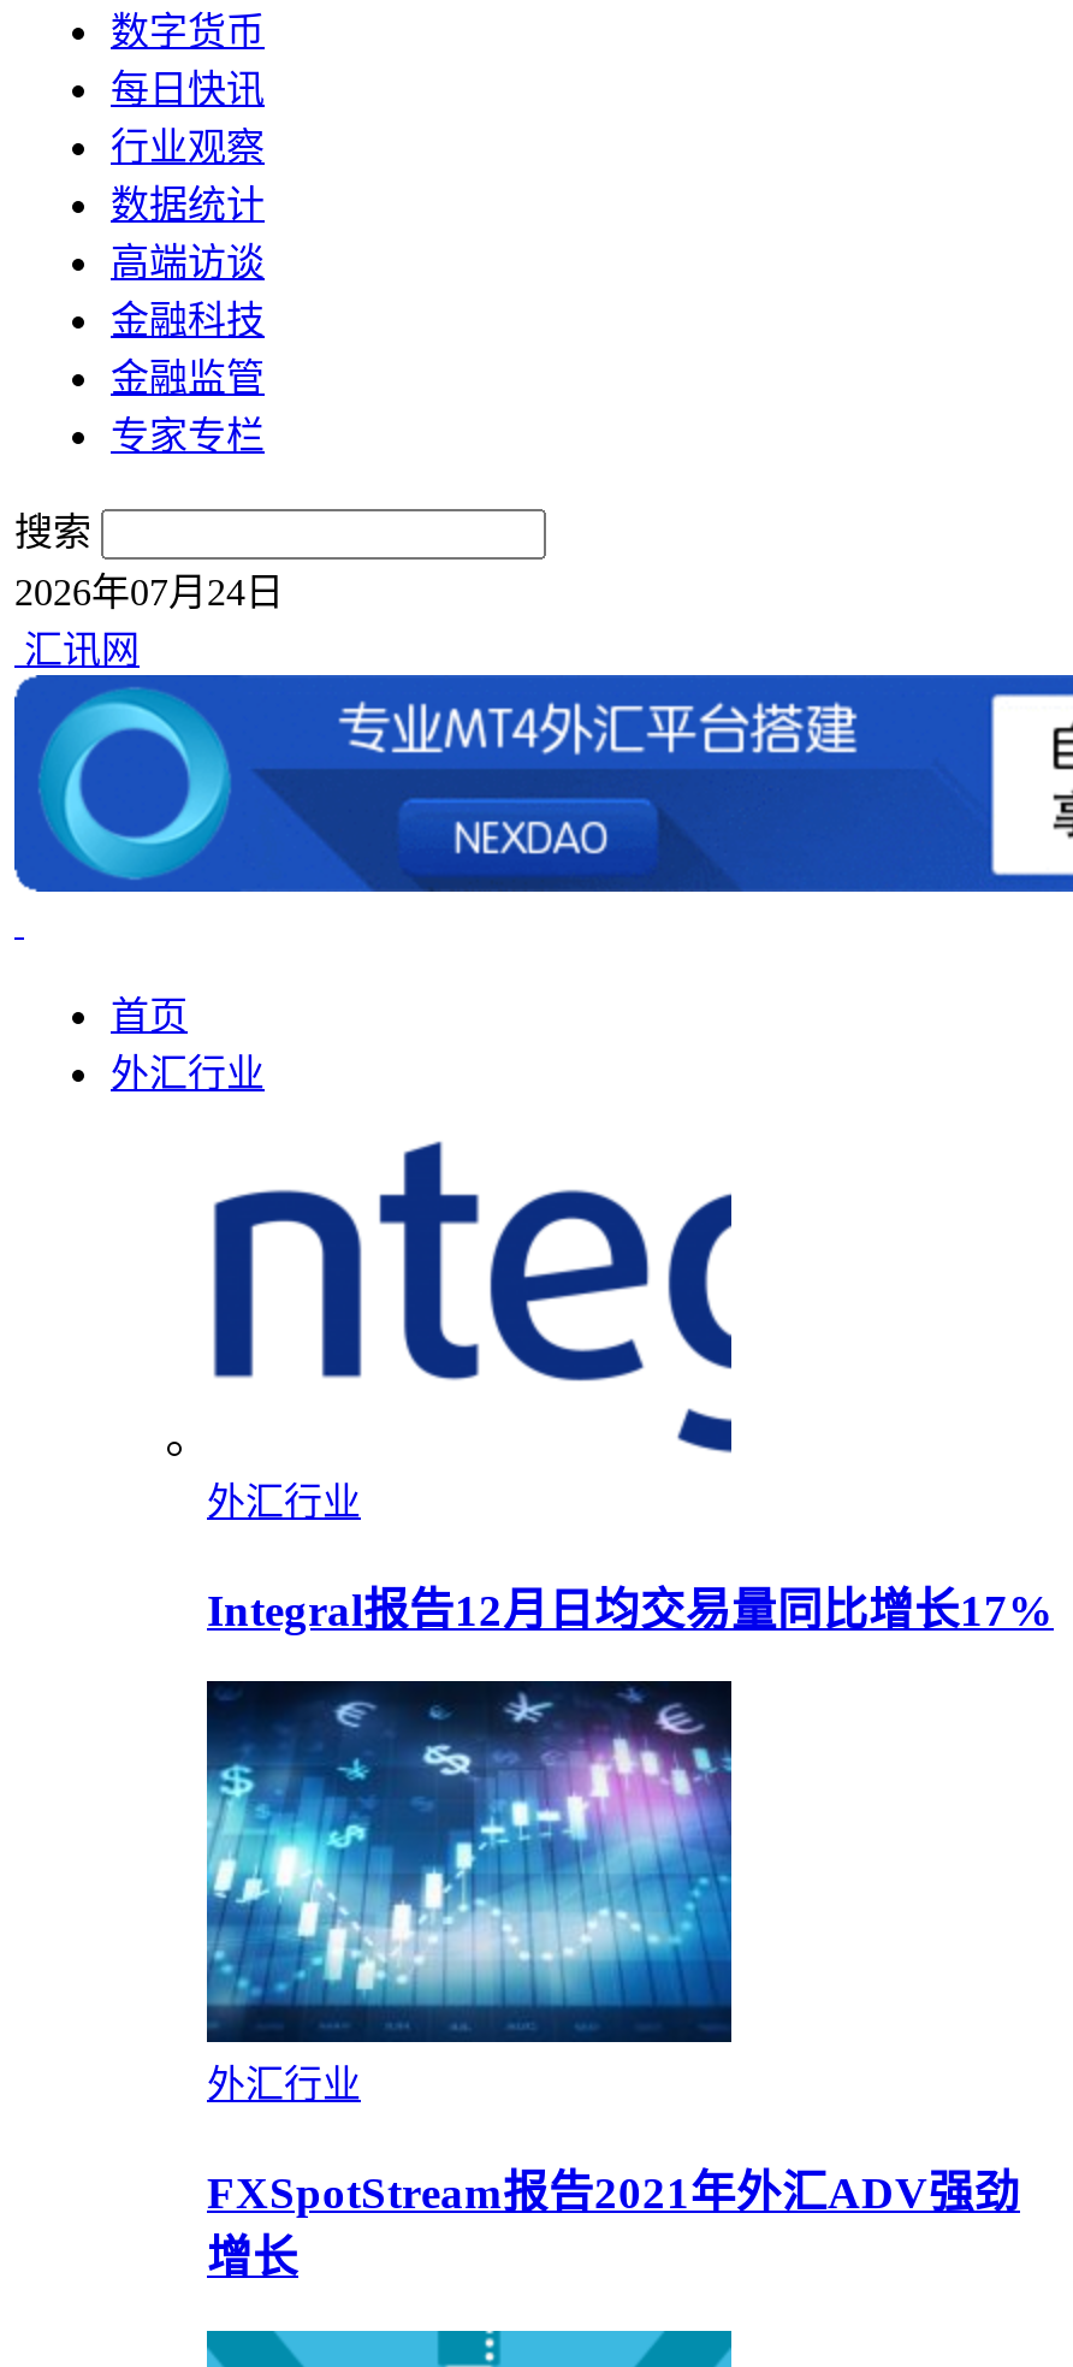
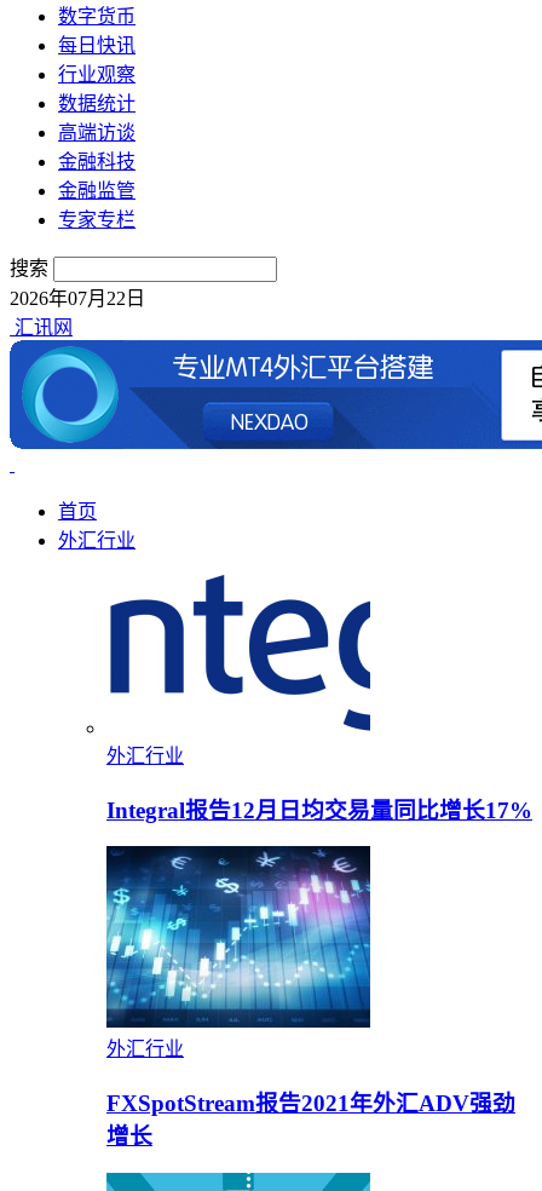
[14,572,284,613] 2026年07月24日 -> [10,288,145,309] 2026年07月22日

